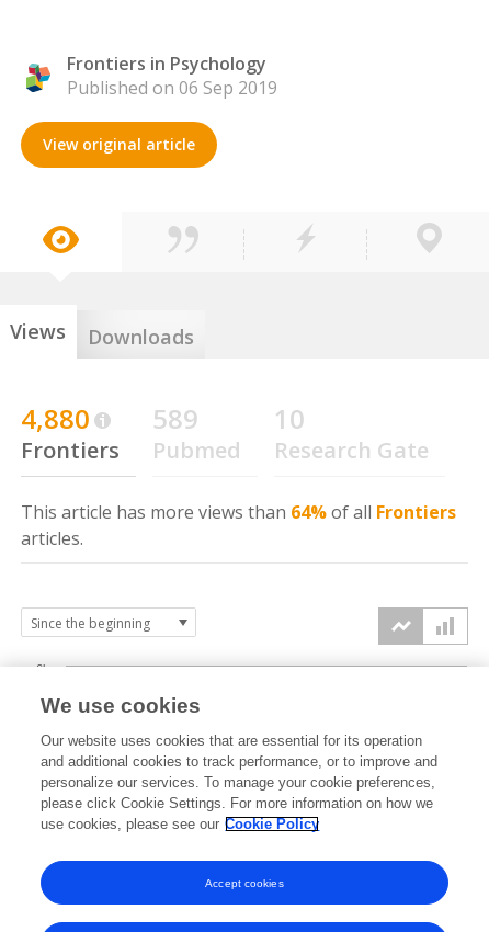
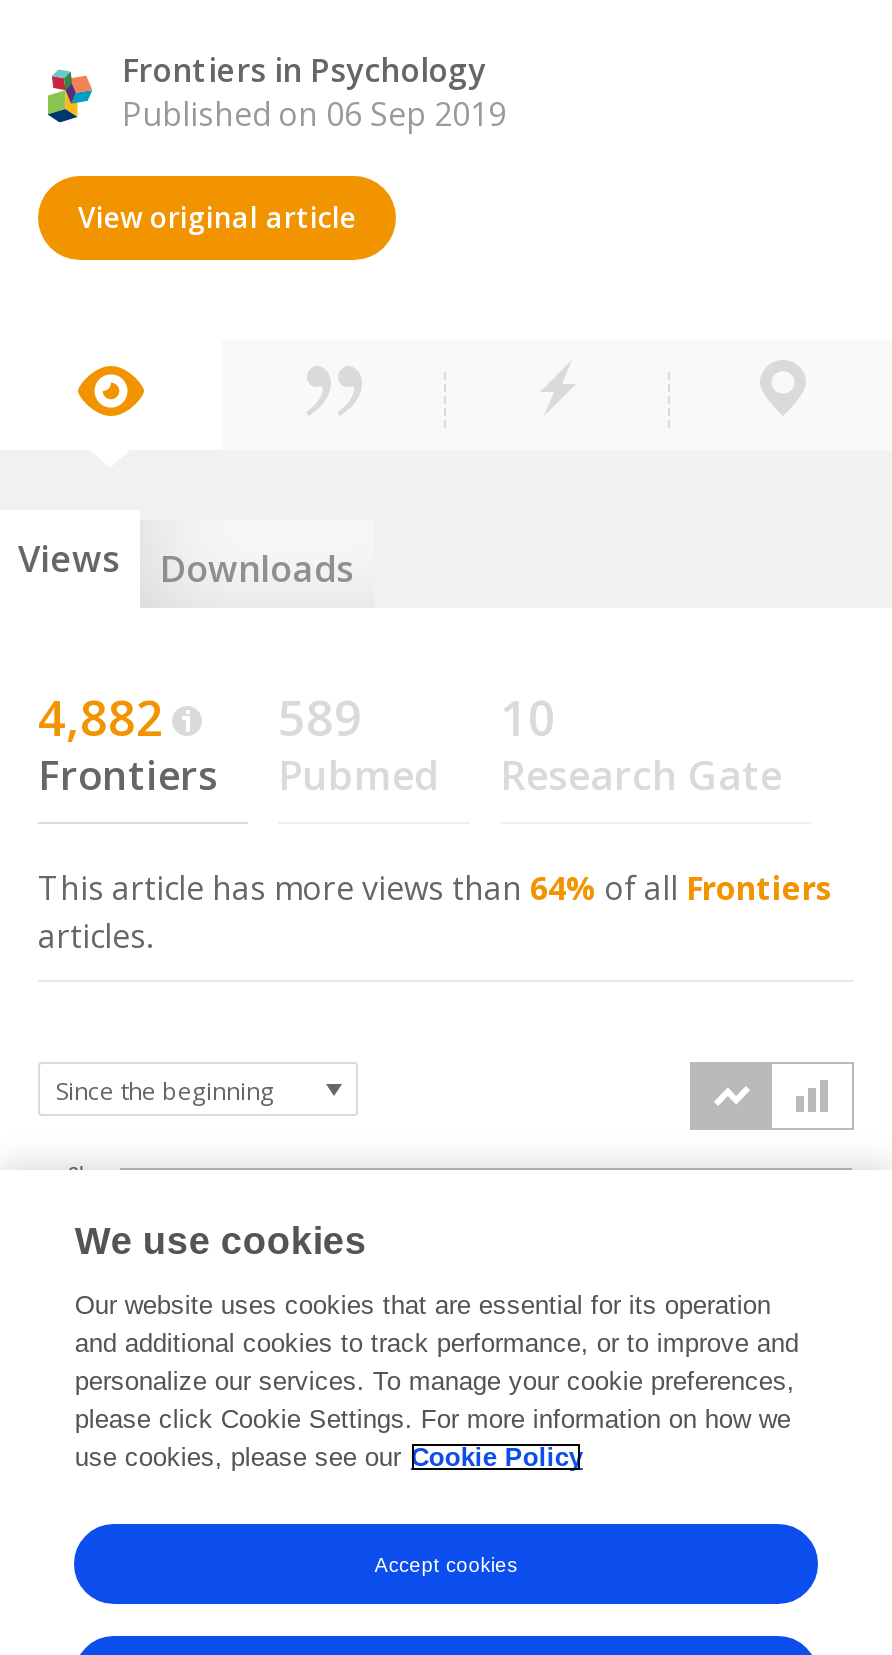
[21,400,90,436] 4,880 -> [38,684,164,750] 4,882

